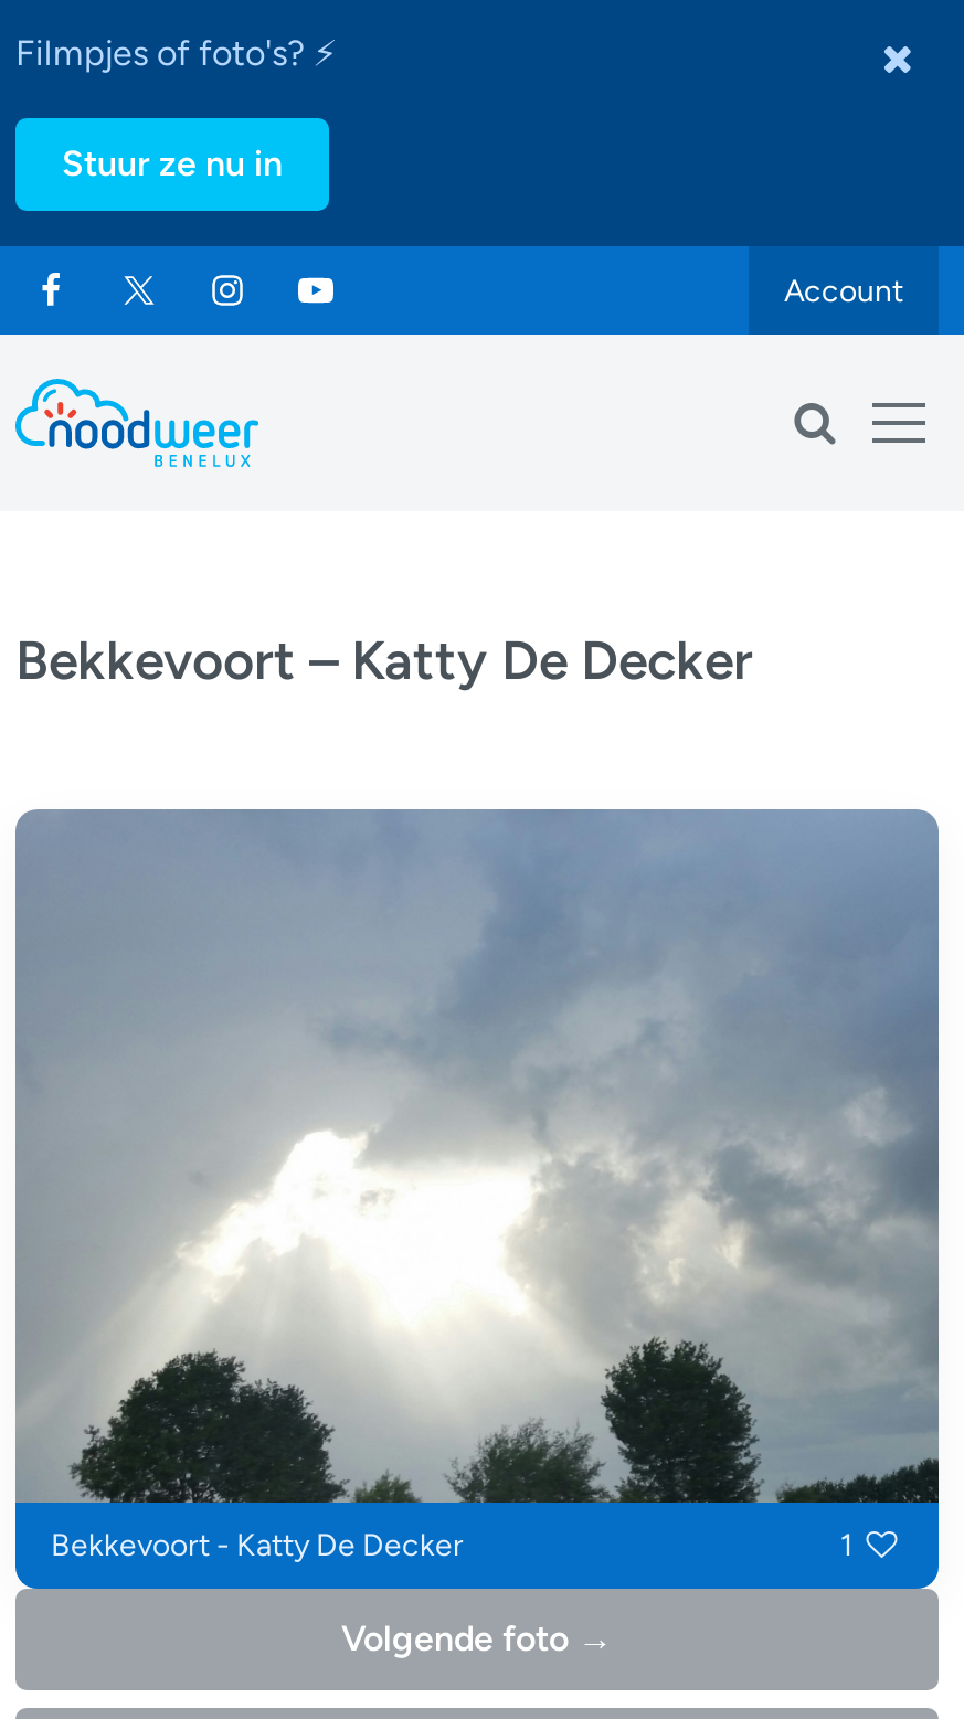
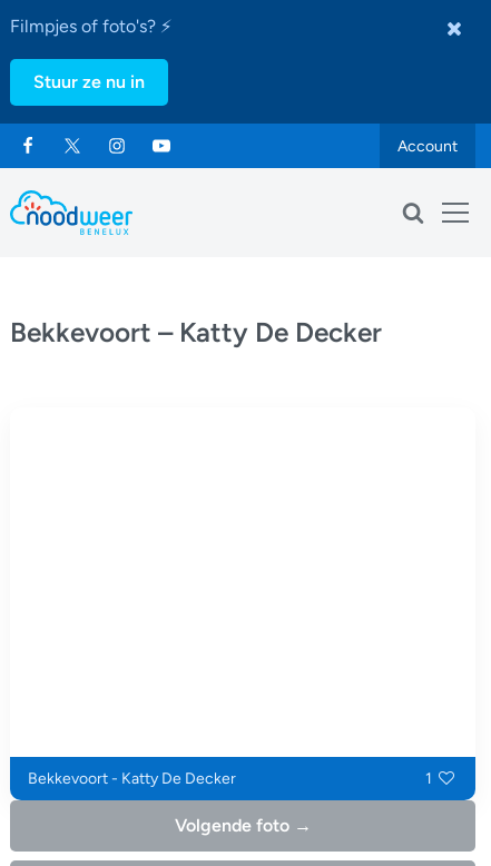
[13,807,941,1505] [image] -> none

